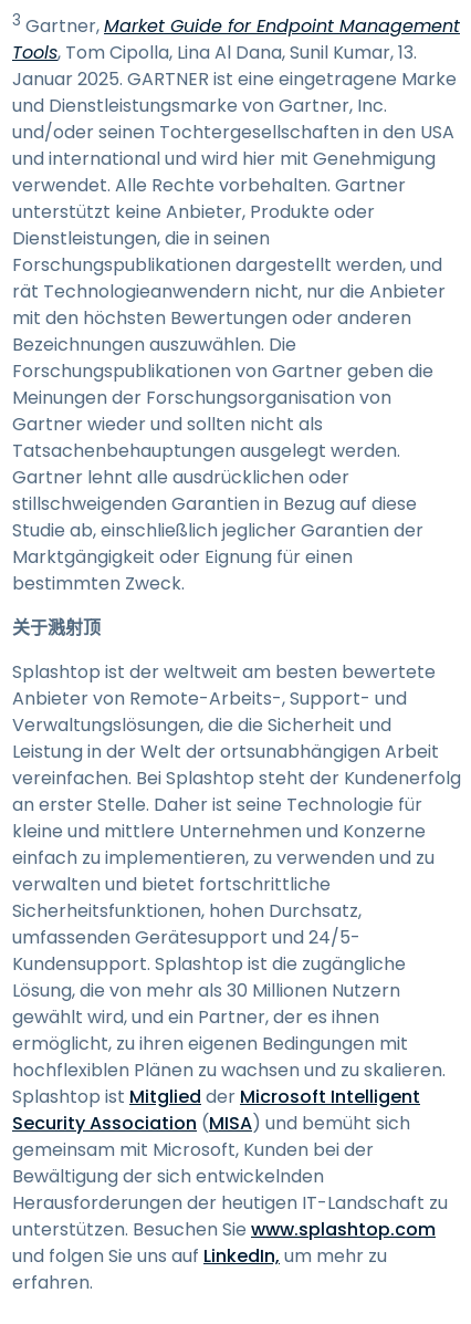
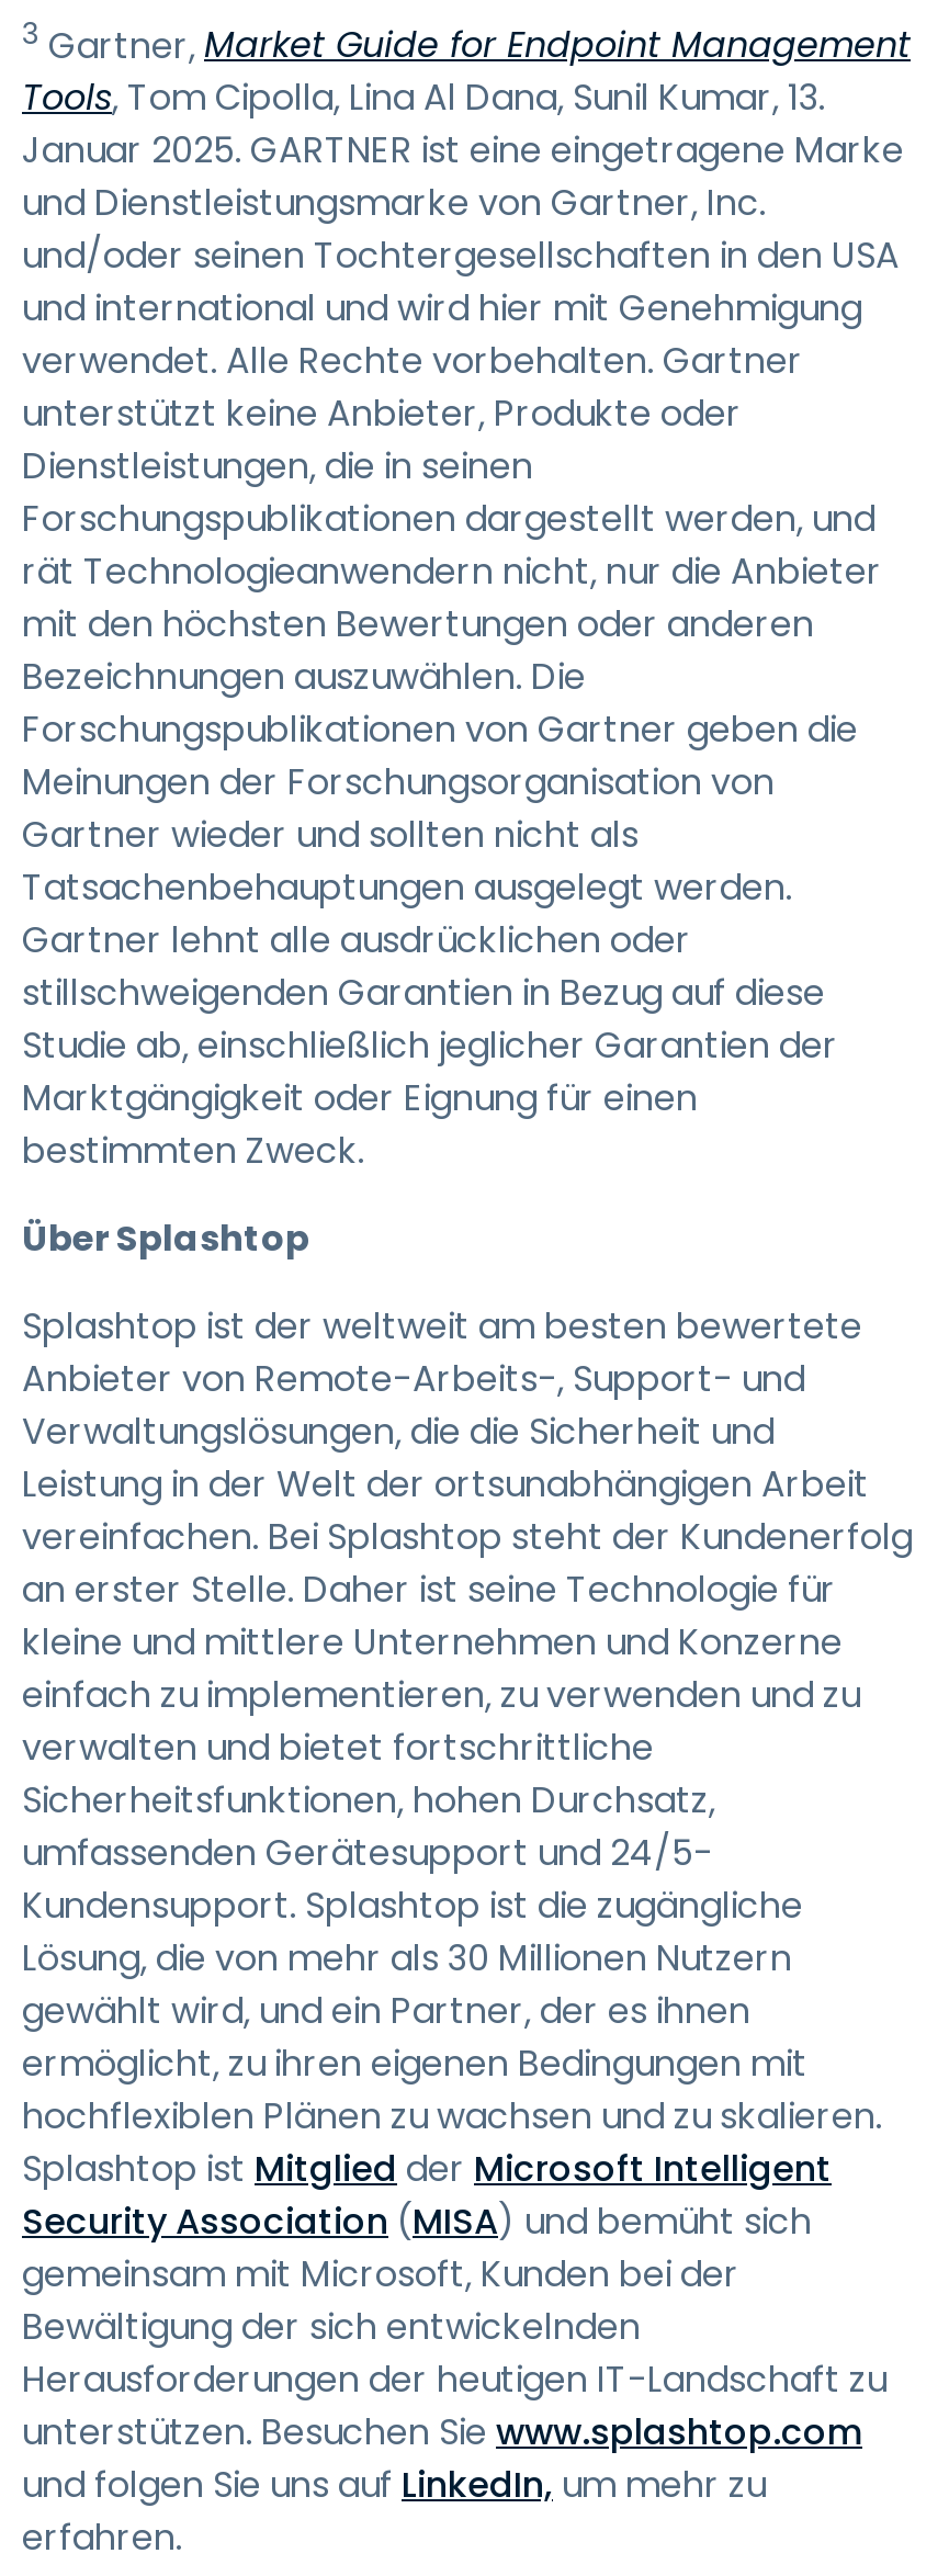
[12,615,101,640] 关于溅射顶 -> [22,1213,309,1264] Über Splashtop

